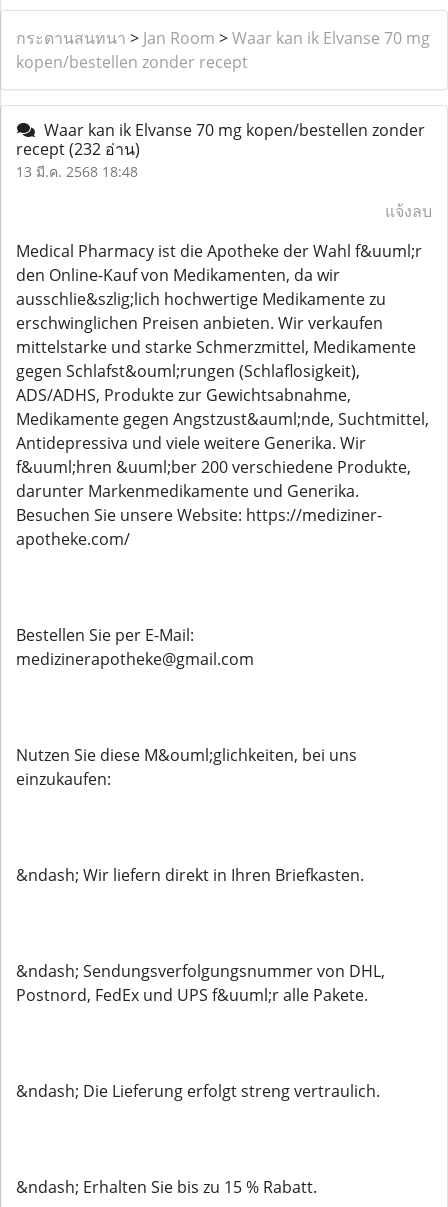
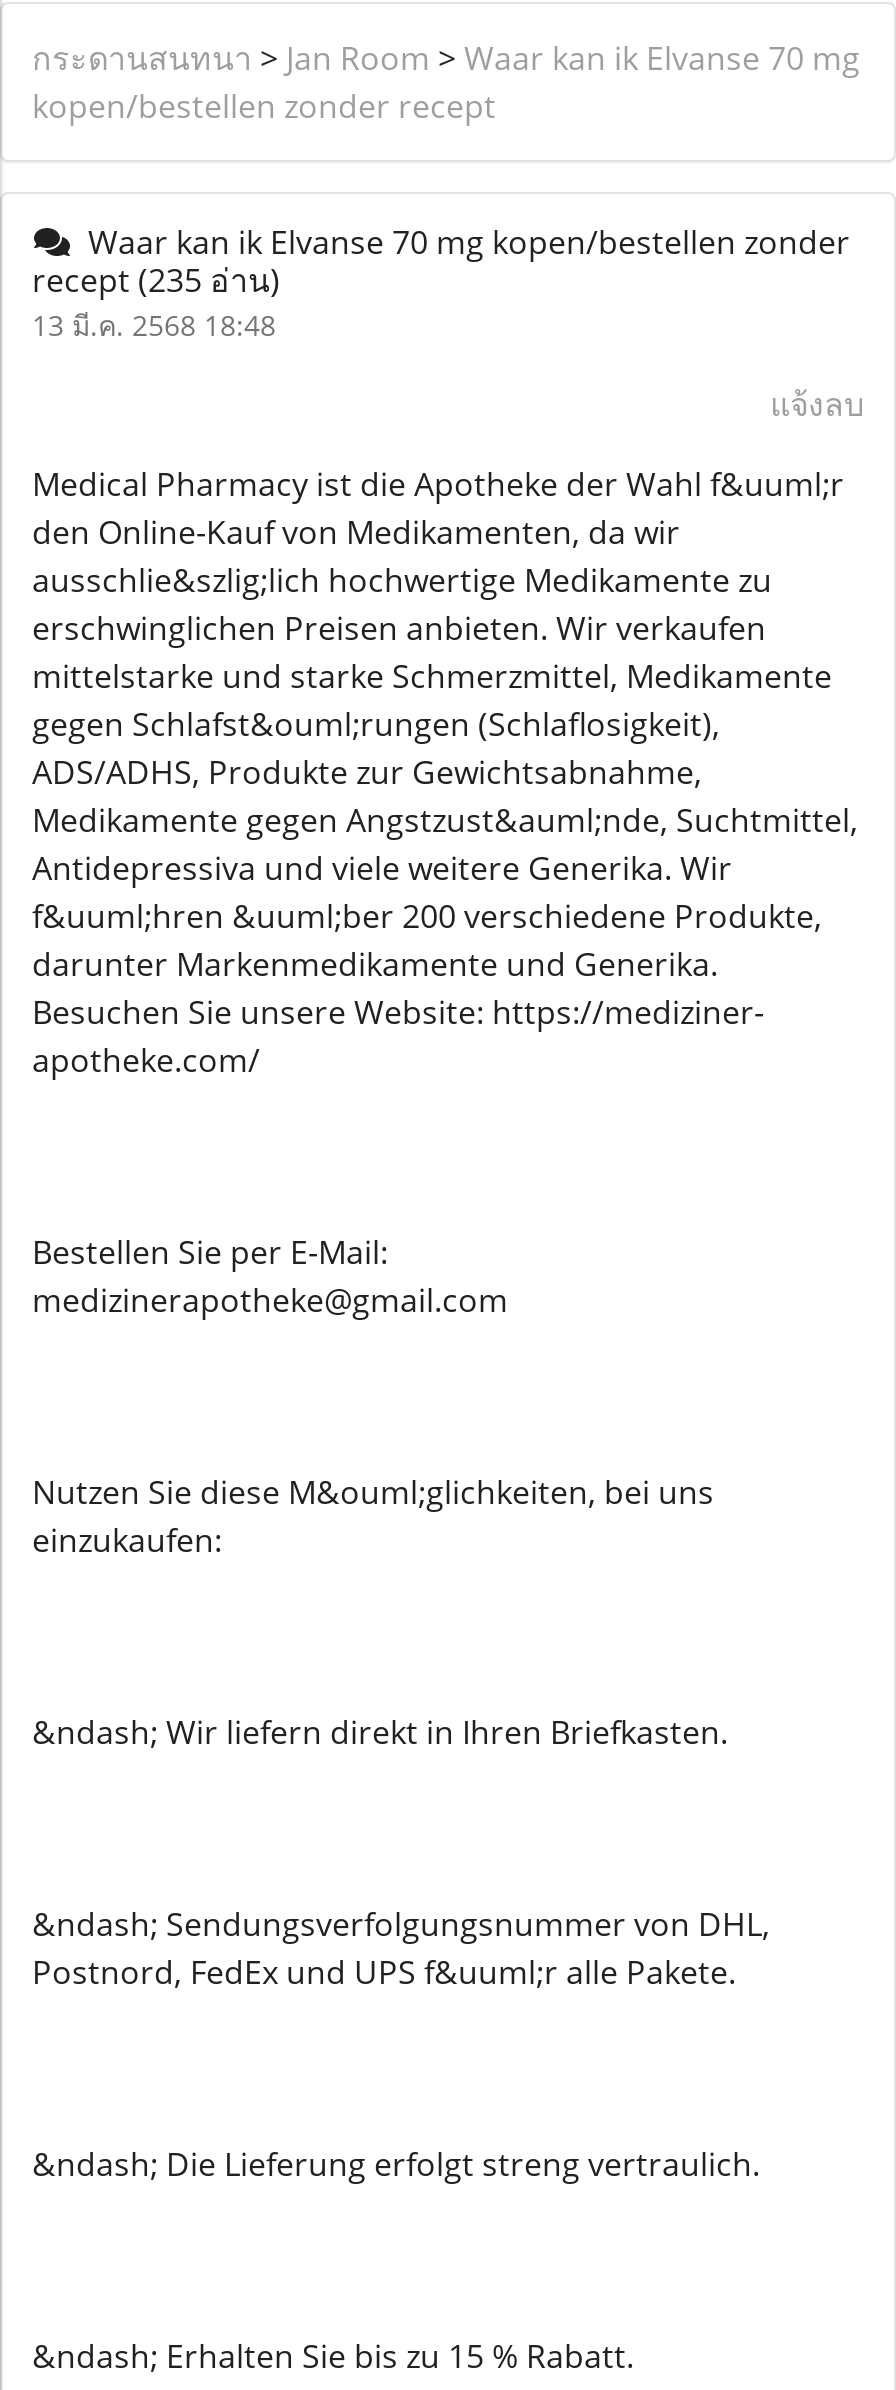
[16,138,140,160] recept (232 อ่าน) -> [32,258,280,302] recept (235 อ่าน)

